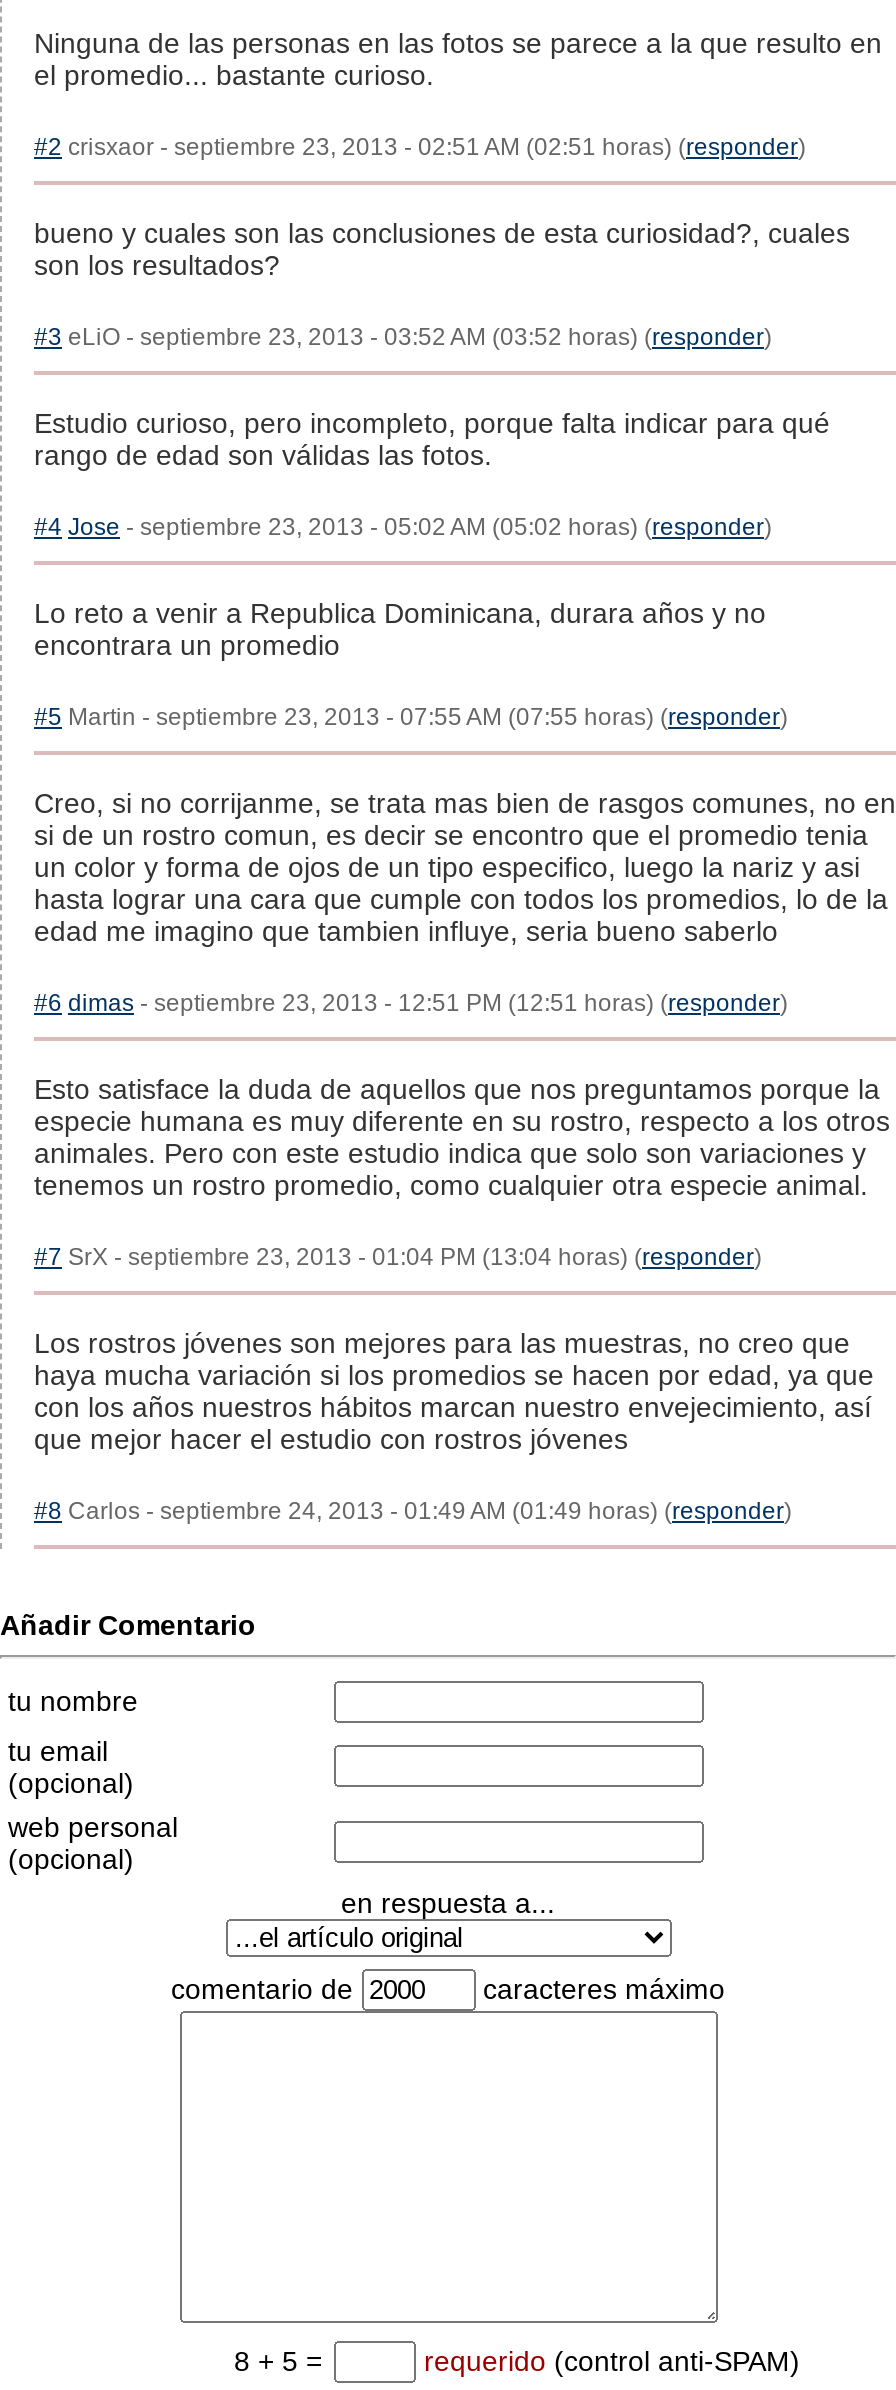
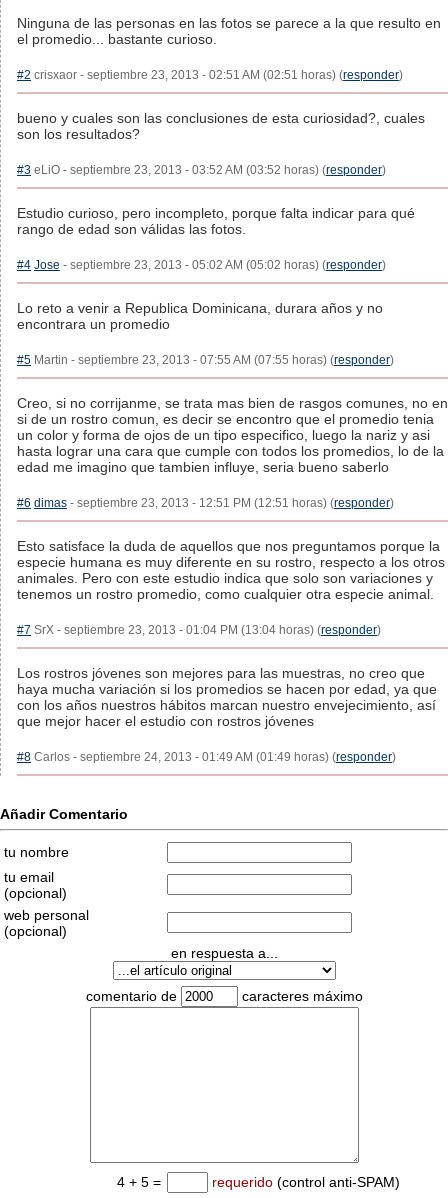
[234,2345,322,2377] 8 + 5 = -> [117,1174,161,1190] 4 + 5 =

